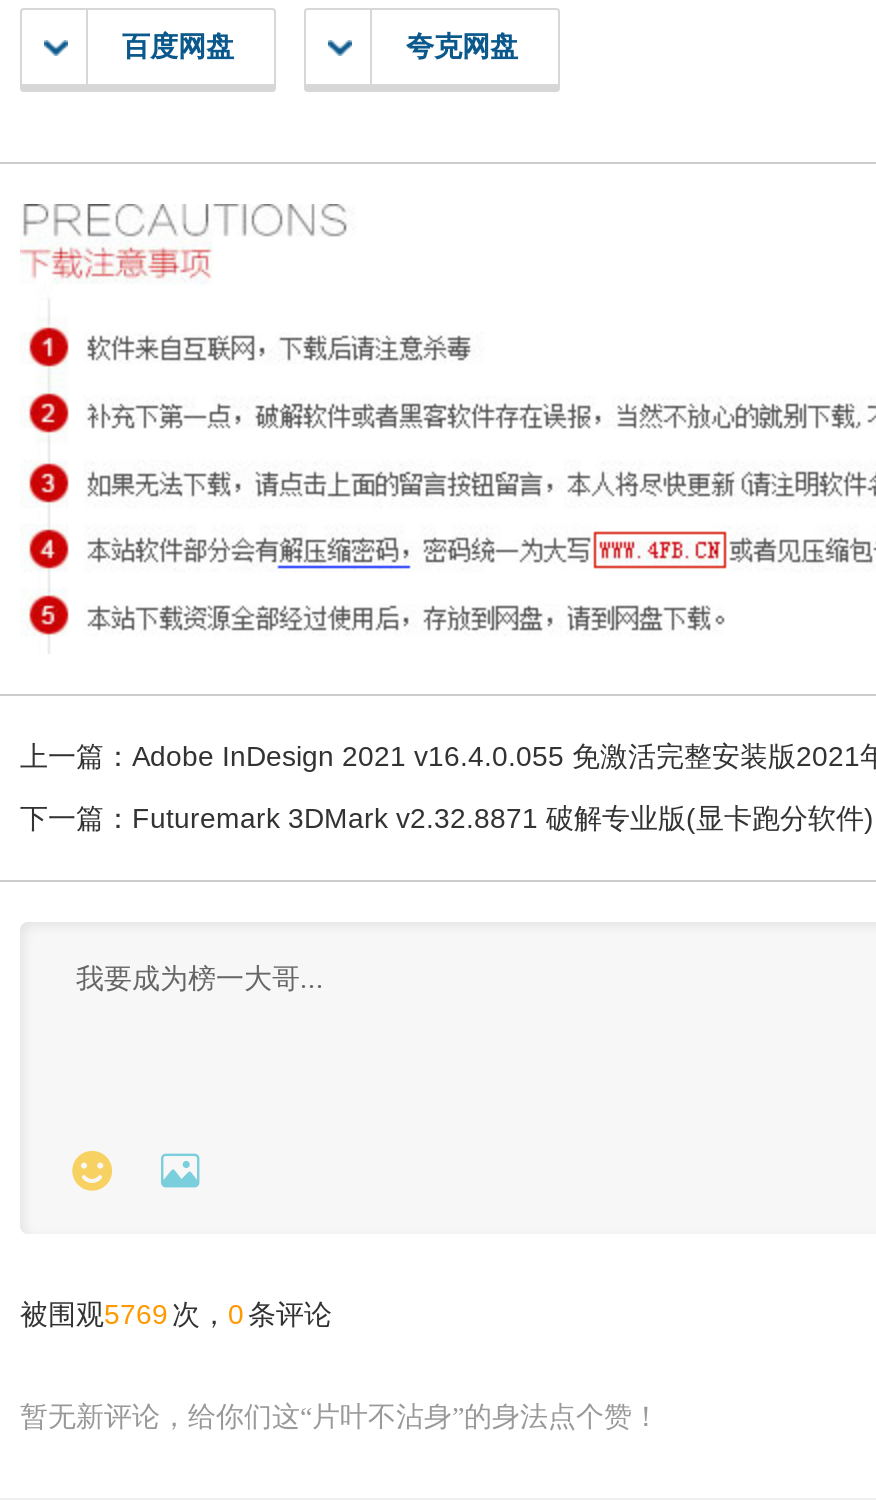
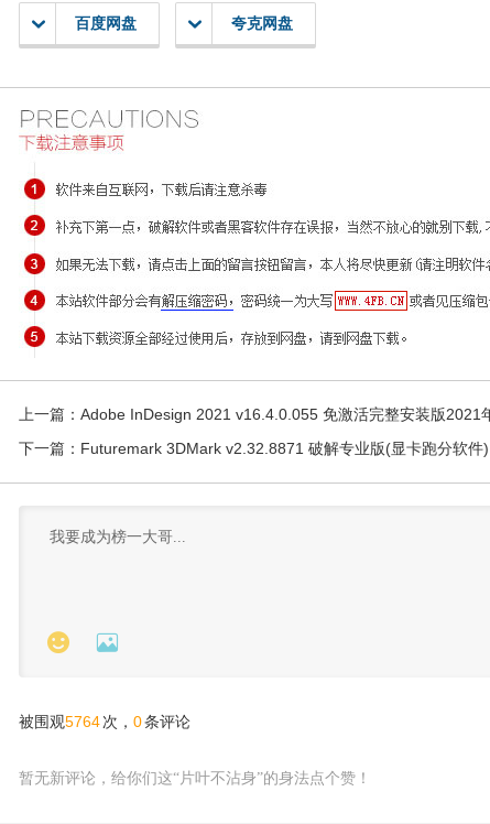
[20,1298,332,1330] 被围观5769 次，0 条评论 -> [19,713,190,730] 被围观5764 次，0 条评论

